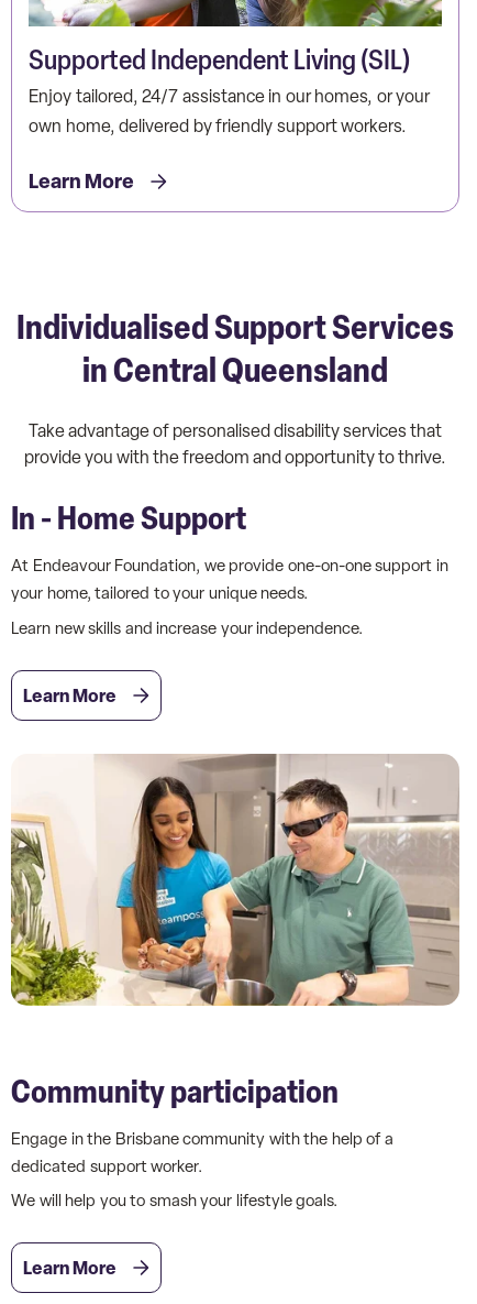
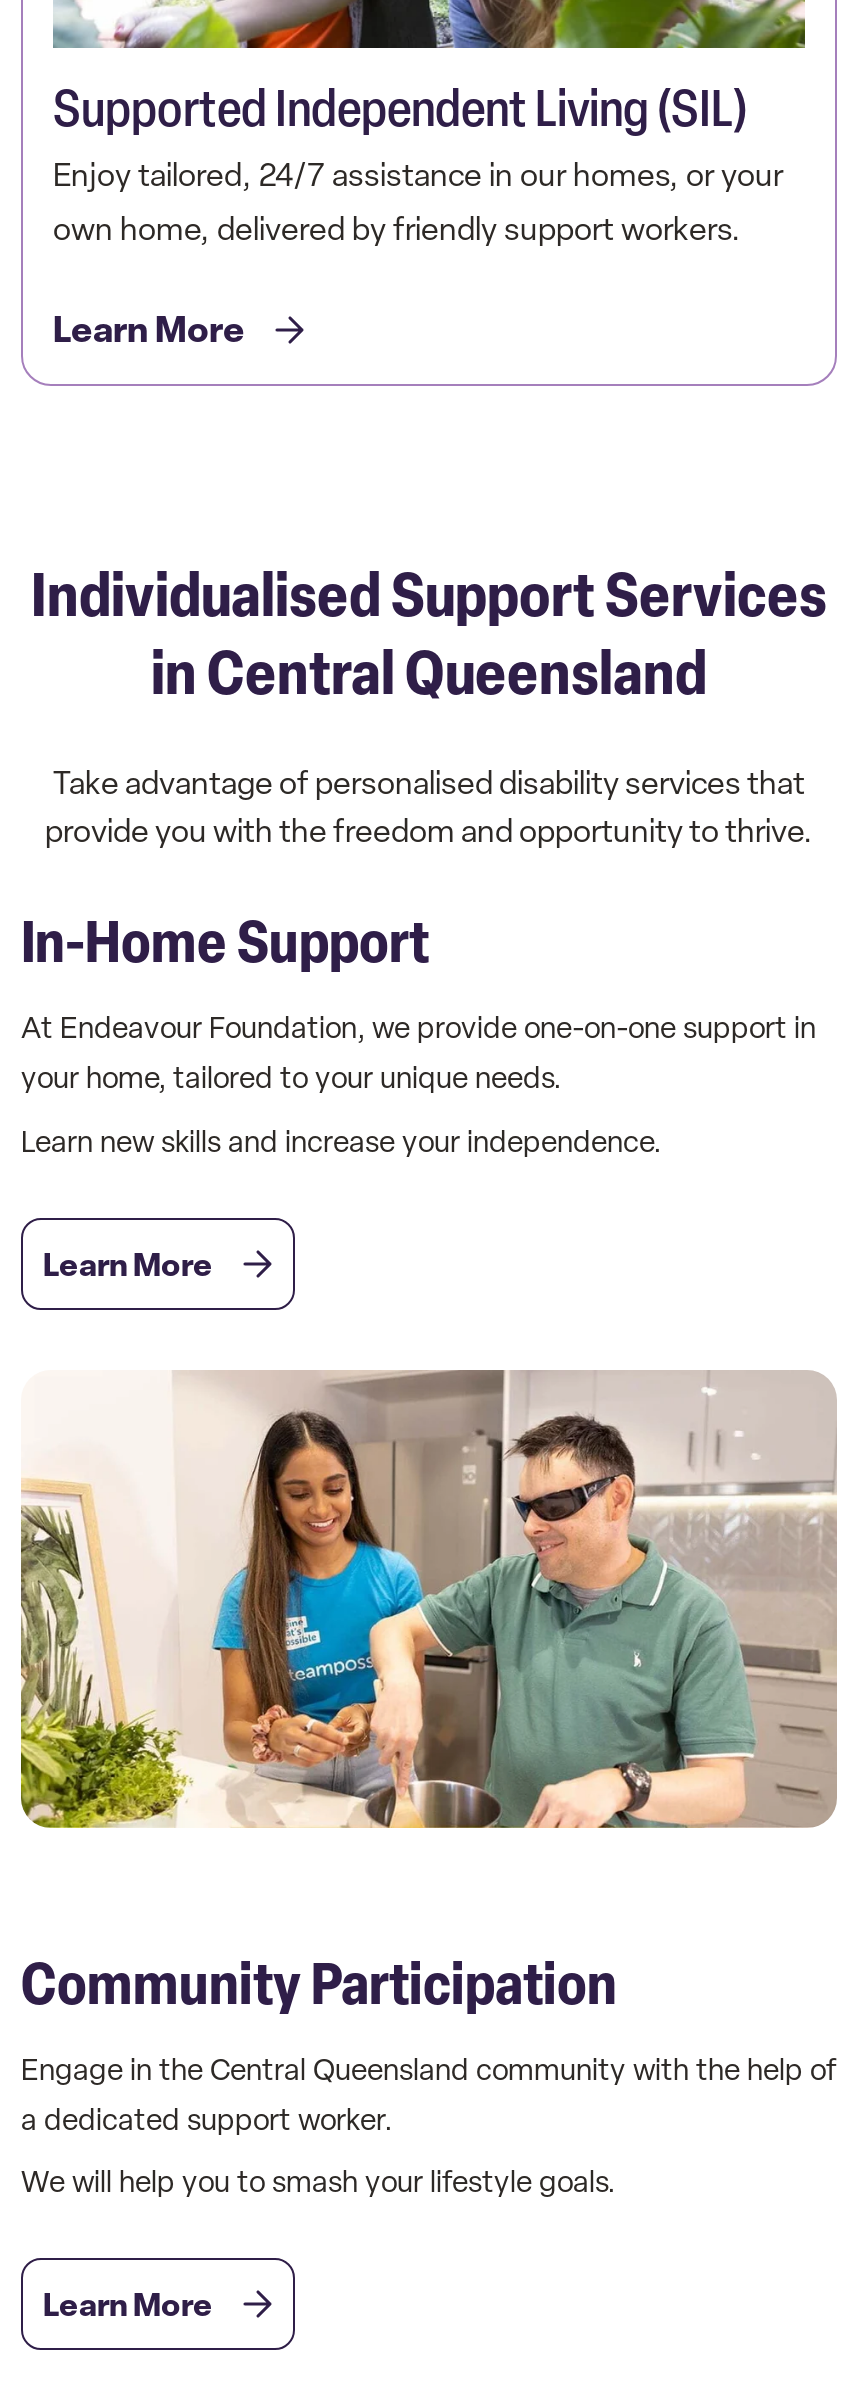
[11,497,246,538] In - Home Support -> [21,902,429,978] In-Home Support
[11,1070,393,1178] Community participation | Engage in the Brisbane community with the help of a | dedicated support worker. -> [21,1944,836,2140] Community Participation | Engage in the Central Queensland community with the help of | a dedicated support worker.

